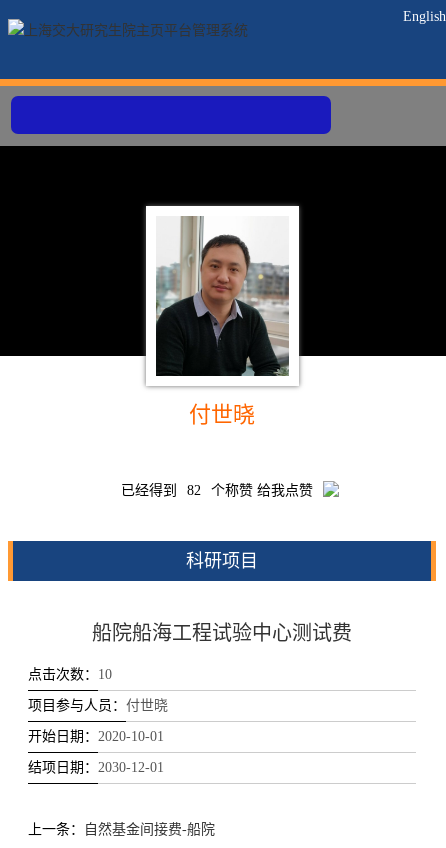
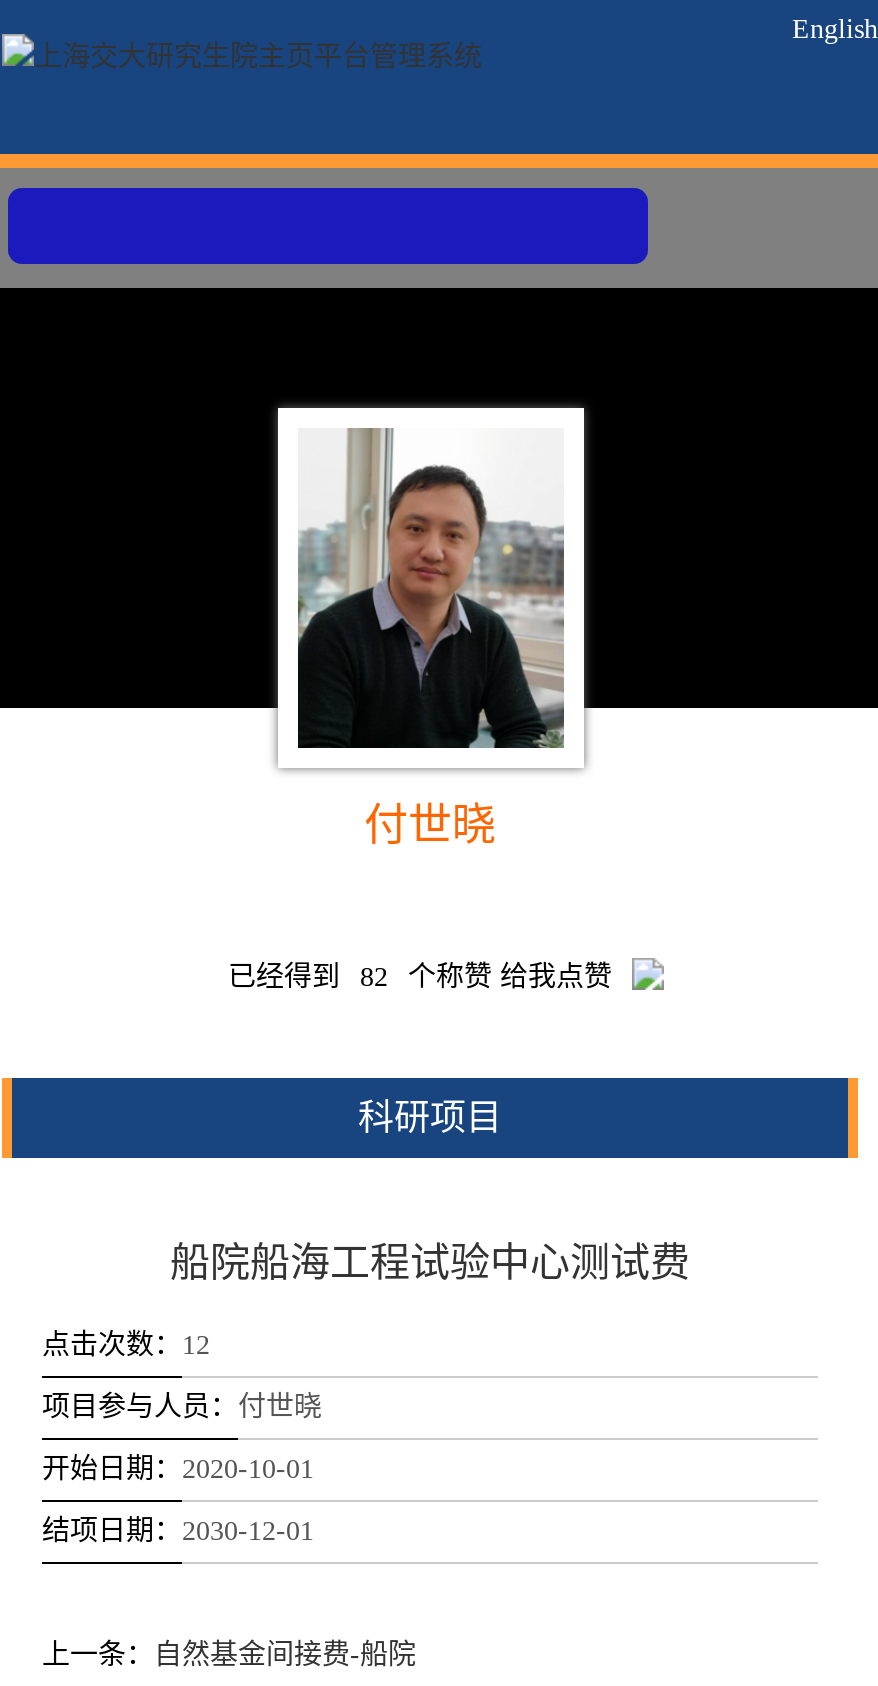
[28,667,112,682] 点击次数：10 -> [42,1330,210,1360] 点击次数：12

